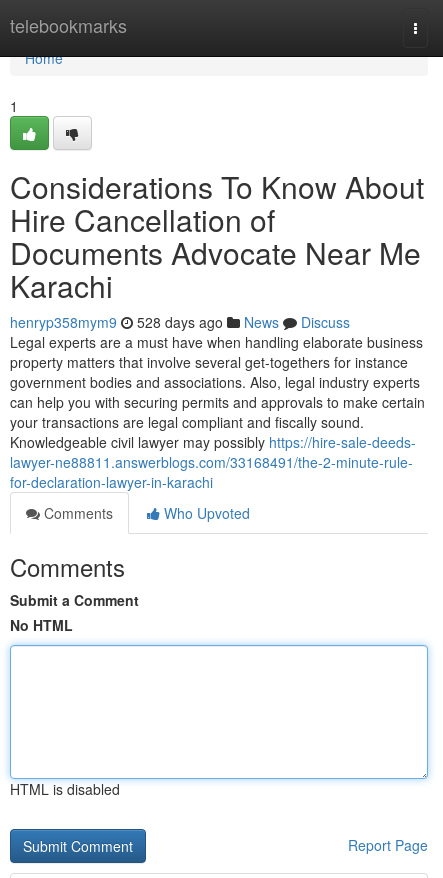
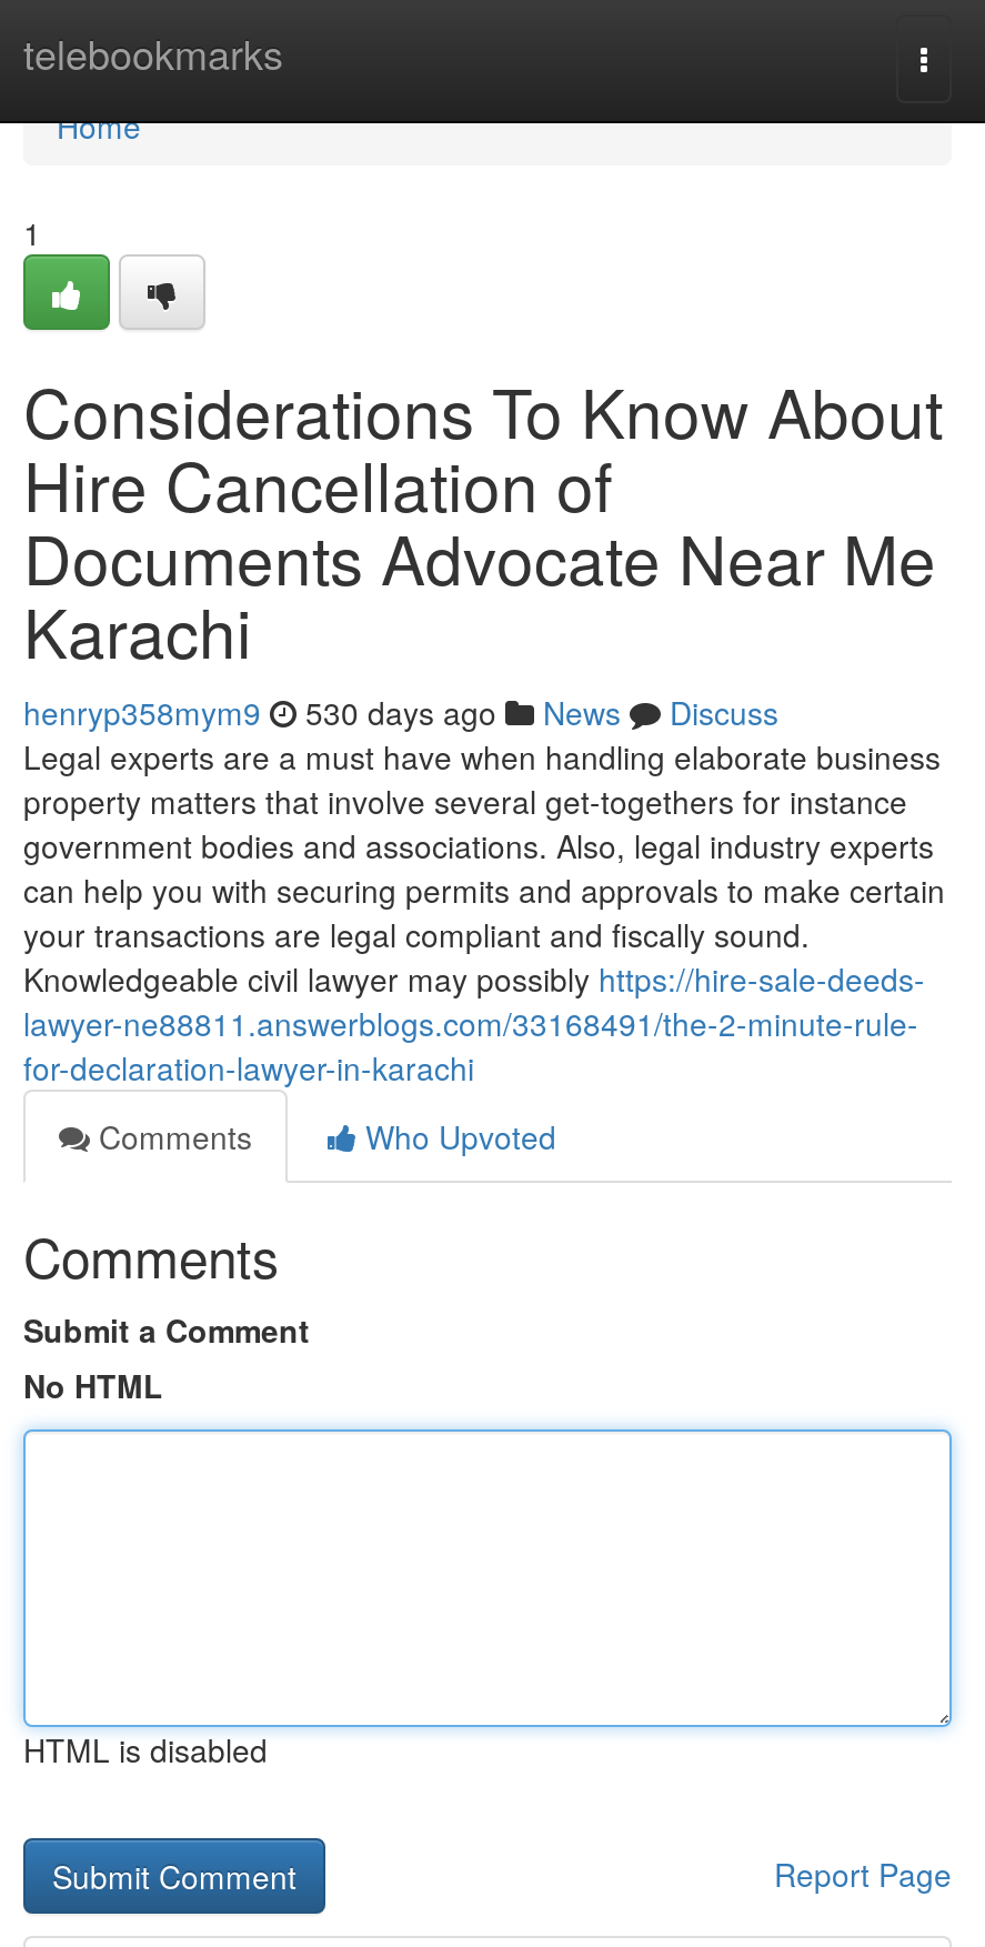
[10,312,350,332] henryp358mym9 528 days ago News Discuss -> [23,690,778,734] henryp358mym9 530 days ago News Discuss

